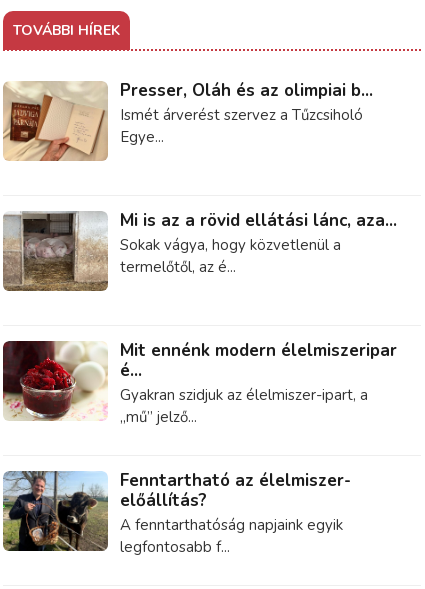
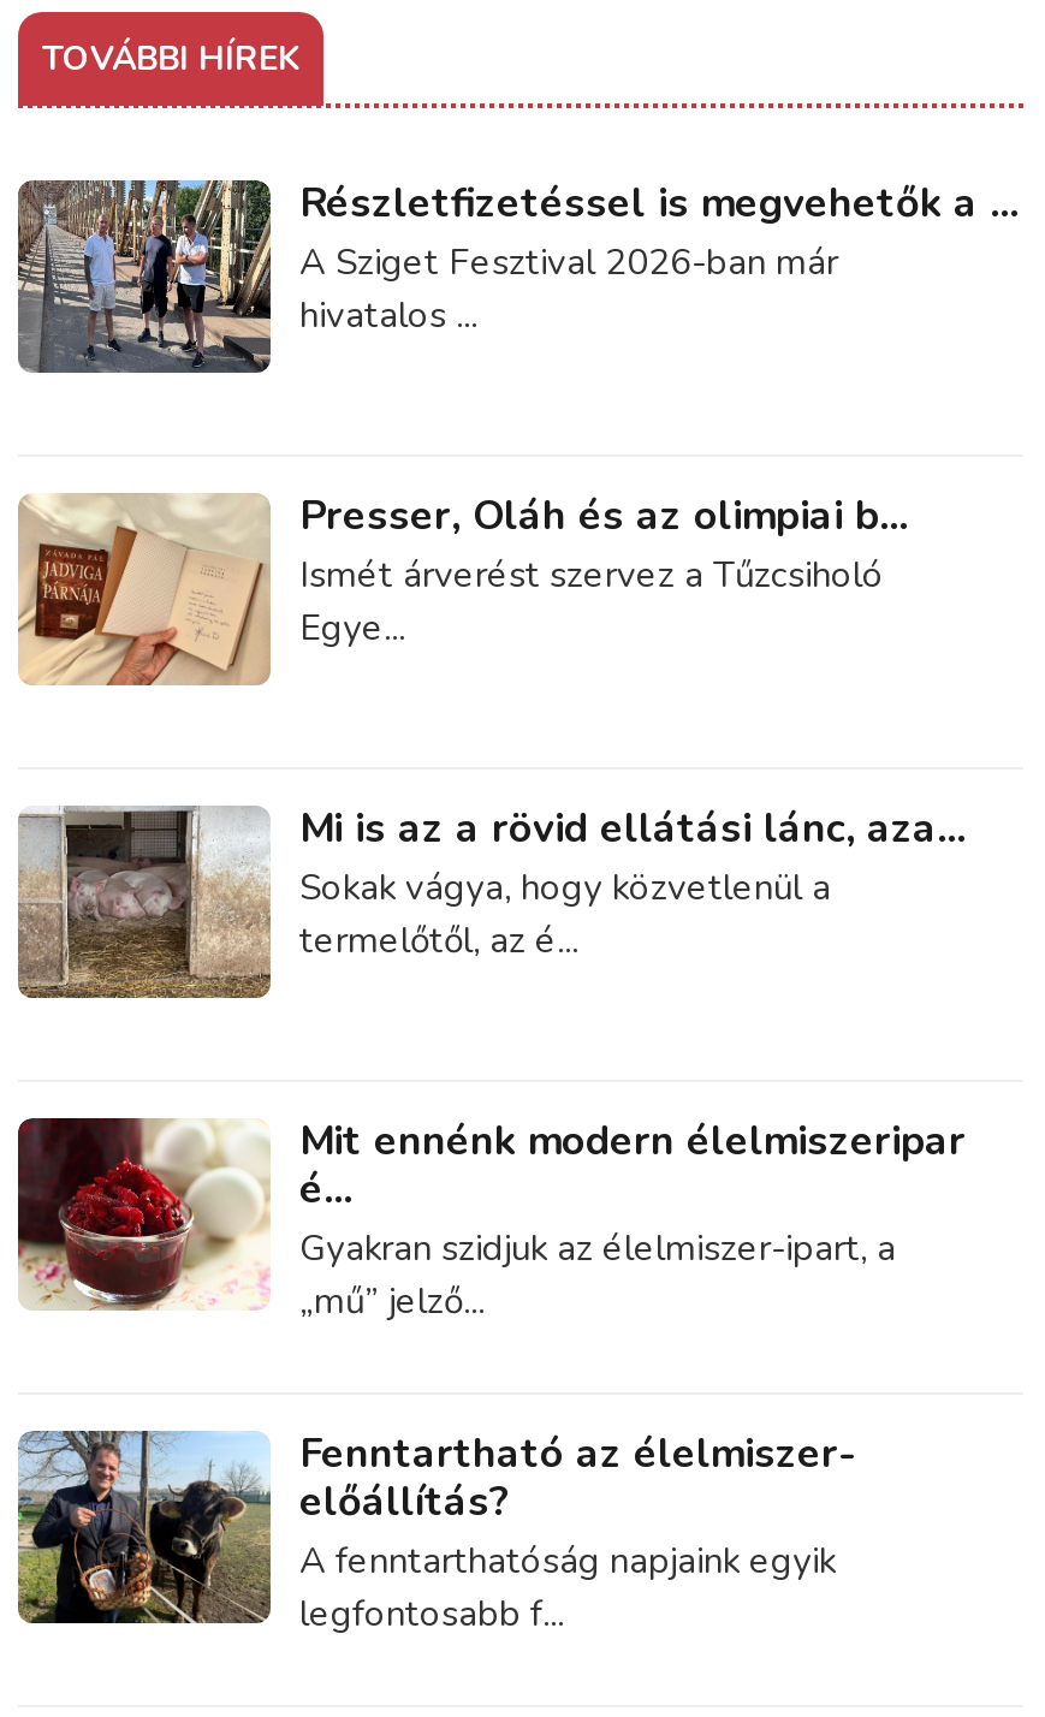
none -> [16,176,1019,375] [image] | Részletfizetéssel is megvehetők a ... | A Sziget Fesztival 2026-ban már | hivatalos ...

